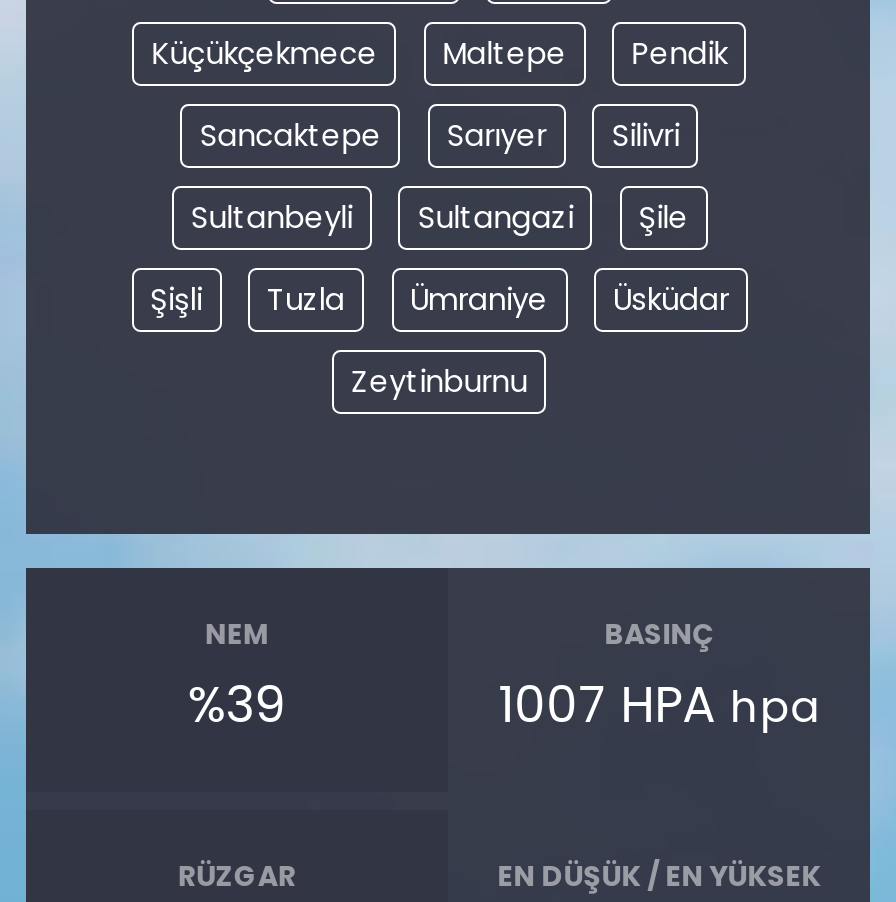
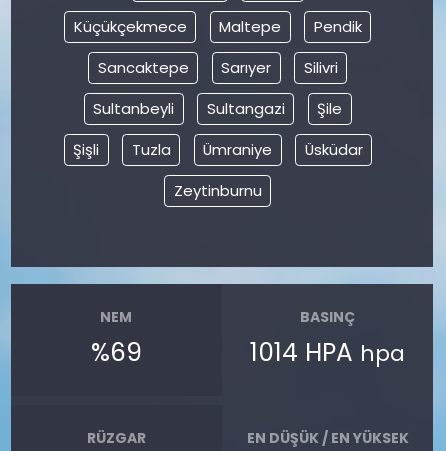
[188,669,286,739] %39 -> [91,334,142,369] %69
[498,669,820,739] 1007 HPA hpa -> [250,334,405,369] 1014 HPA hpa

